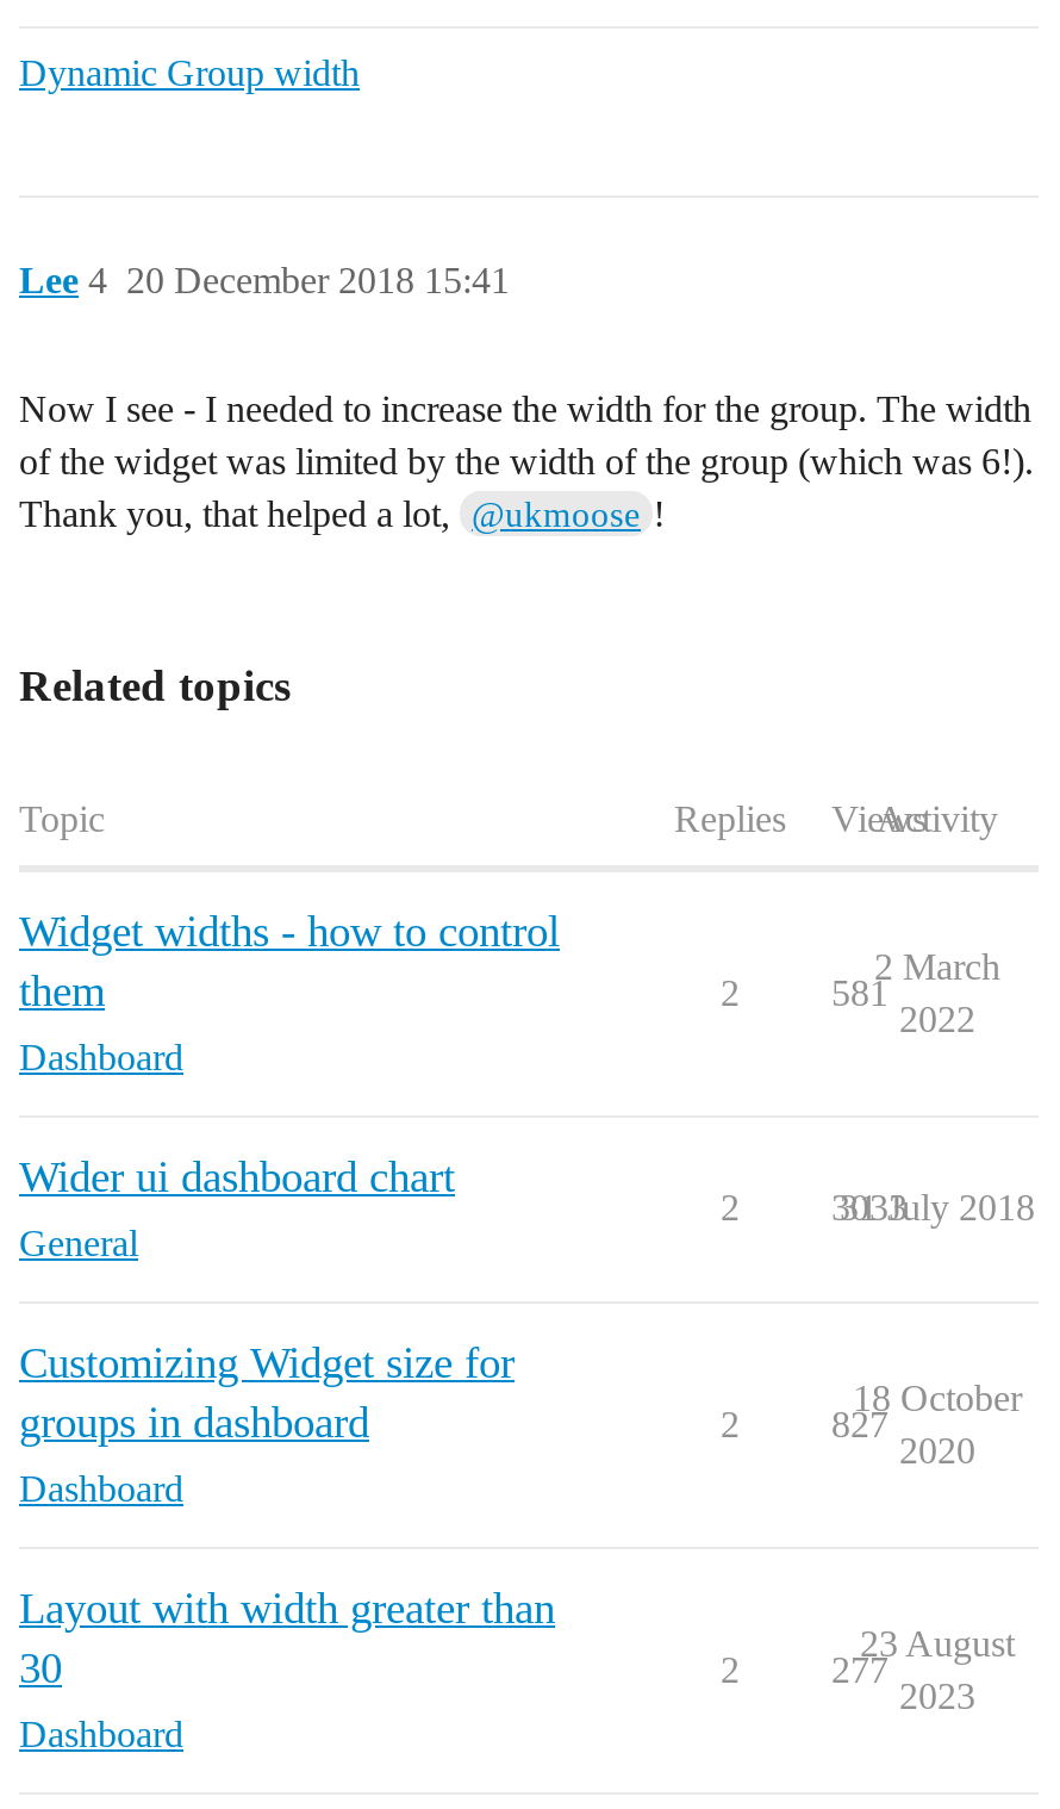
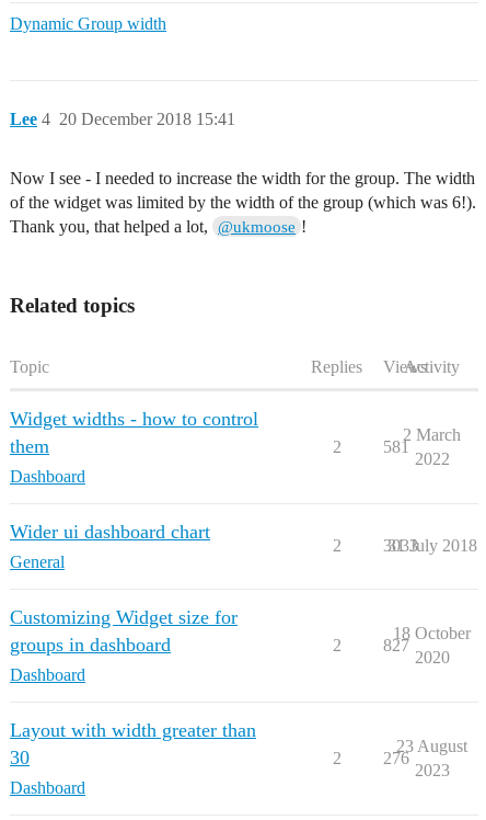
[831,1648,888,1689] 277 -> [383,748,409,767] 276

